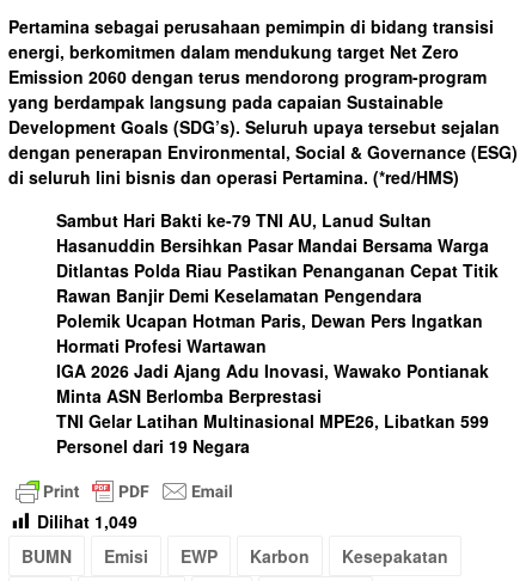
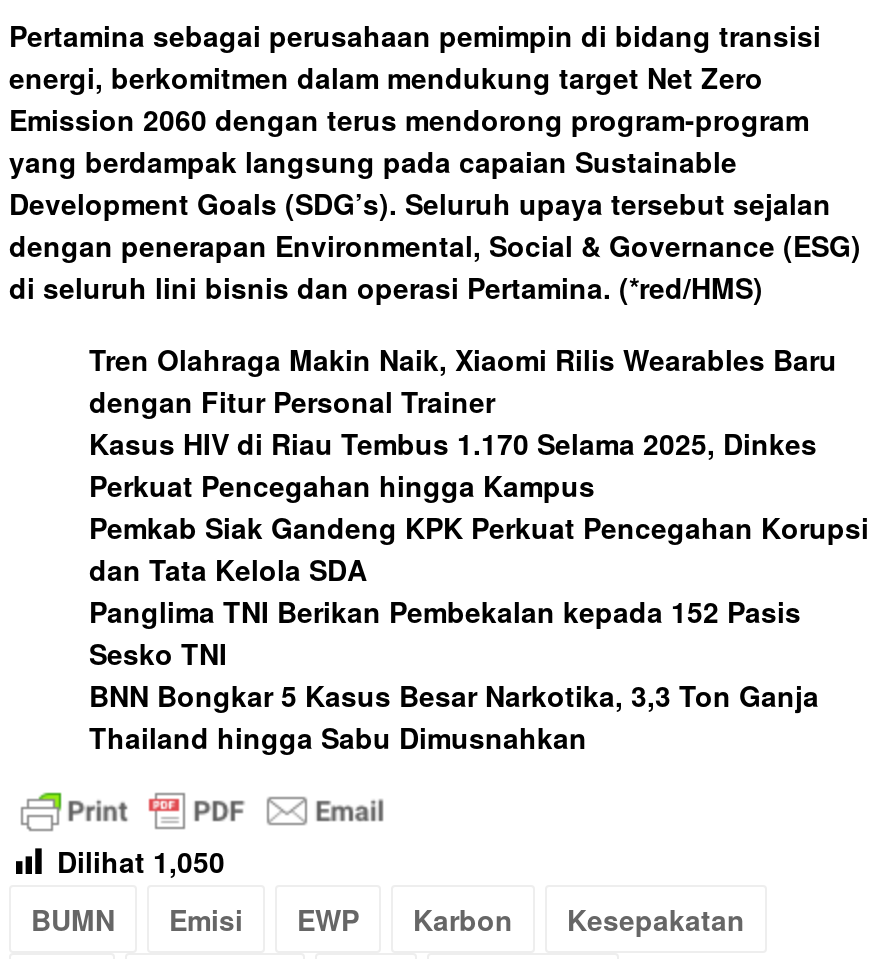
[56,208,499,458] Sambut Hari Bakti ke-79 TNI AU, Lanud Sultan | Hasanuddin Bersihkan Pasar Mandai Bersama Warga | Ditlantas Polda Riau Pastikan Penanganan Cepat Titik | Rawan Banjir Demi Keselamatan Pengendara | Polemik Ucapan Hotman Paris, Dewan Pers Ingatkan | Hormati Profesi Wartawan | IGA 2026 Jadi Ajang Adu Inovasi, Wawako Pontianak | Minta ASN Berlomba Berprestasi | TNI Gelar Latihan Multinasional MPE26, Libatkan 599 | Personel dari 19 Negara -> [89,339,869,757] Tren Olahraga Makin Naik, Xiaomi Rilis Wearables Baru | dengan Fitur Personal Trainer | Kasus HIV di Riau Tembus 1.170 Selama 2025, Dinkes | Perkuat Pencegahan hingga Kampus | Pemkab Siak Gandeng KPK Perkuat Pencegahan Korupsi | dan Tata Kelola SDA | Panglima TNI Berikan Pembekalan kepada 152 Pasis | Sesko TNI | BNN Bongkar 5 Kasus Besar Narkotika, 3,3 Ton Ganja | Thailand hingga Sabu Dimusnahkan
[37,509,137,533] Dilihat 1,049 -> [57,842,225,882] Dilihat 1,050

